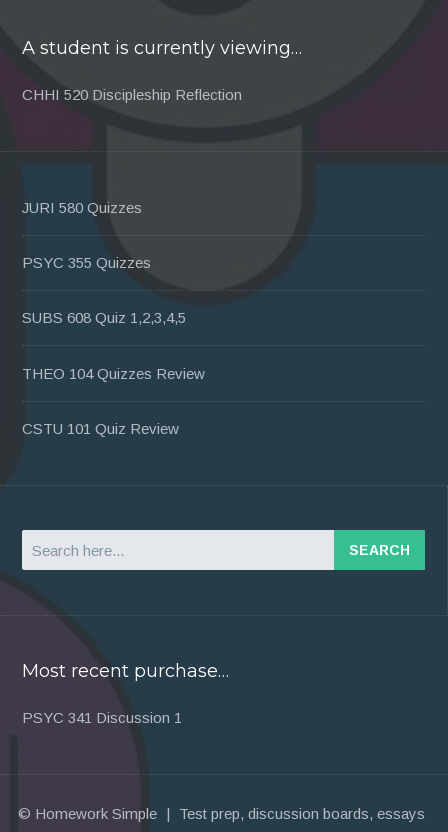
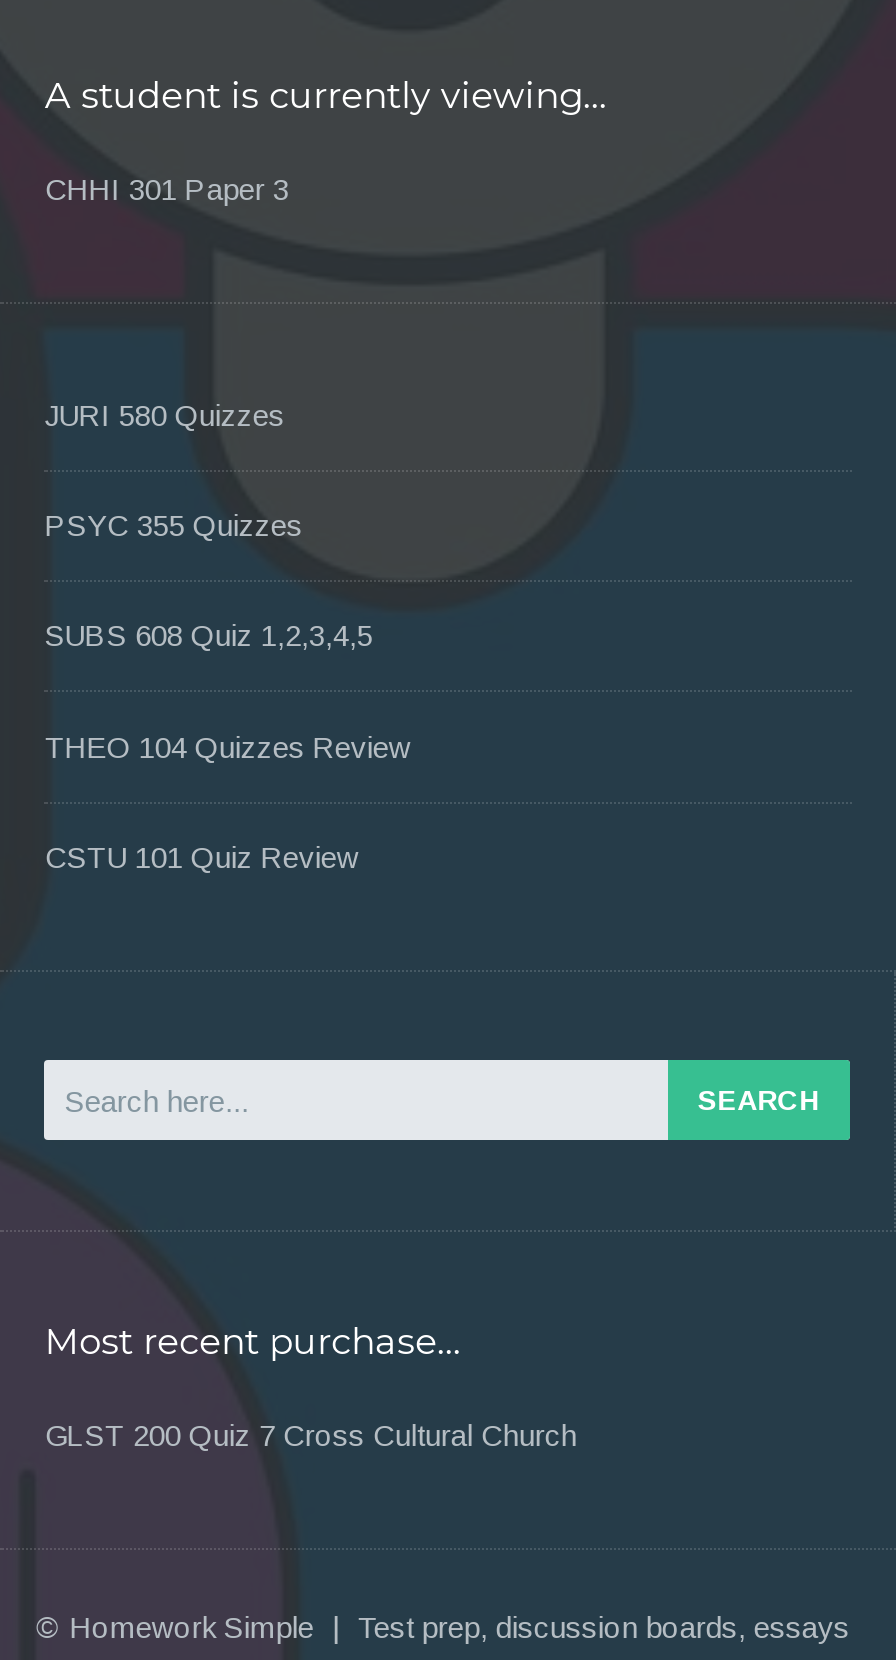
[22,86,242,103] CHHI 520 Discipleship Reflection -> [45,172,289,206] CHHI 301 Paper 3
[22,709,182,726] PSYC 341 Discussion 1 -> [45,1418,577,1452] GLST 200 Quiz 7 Cross Cultural Church

